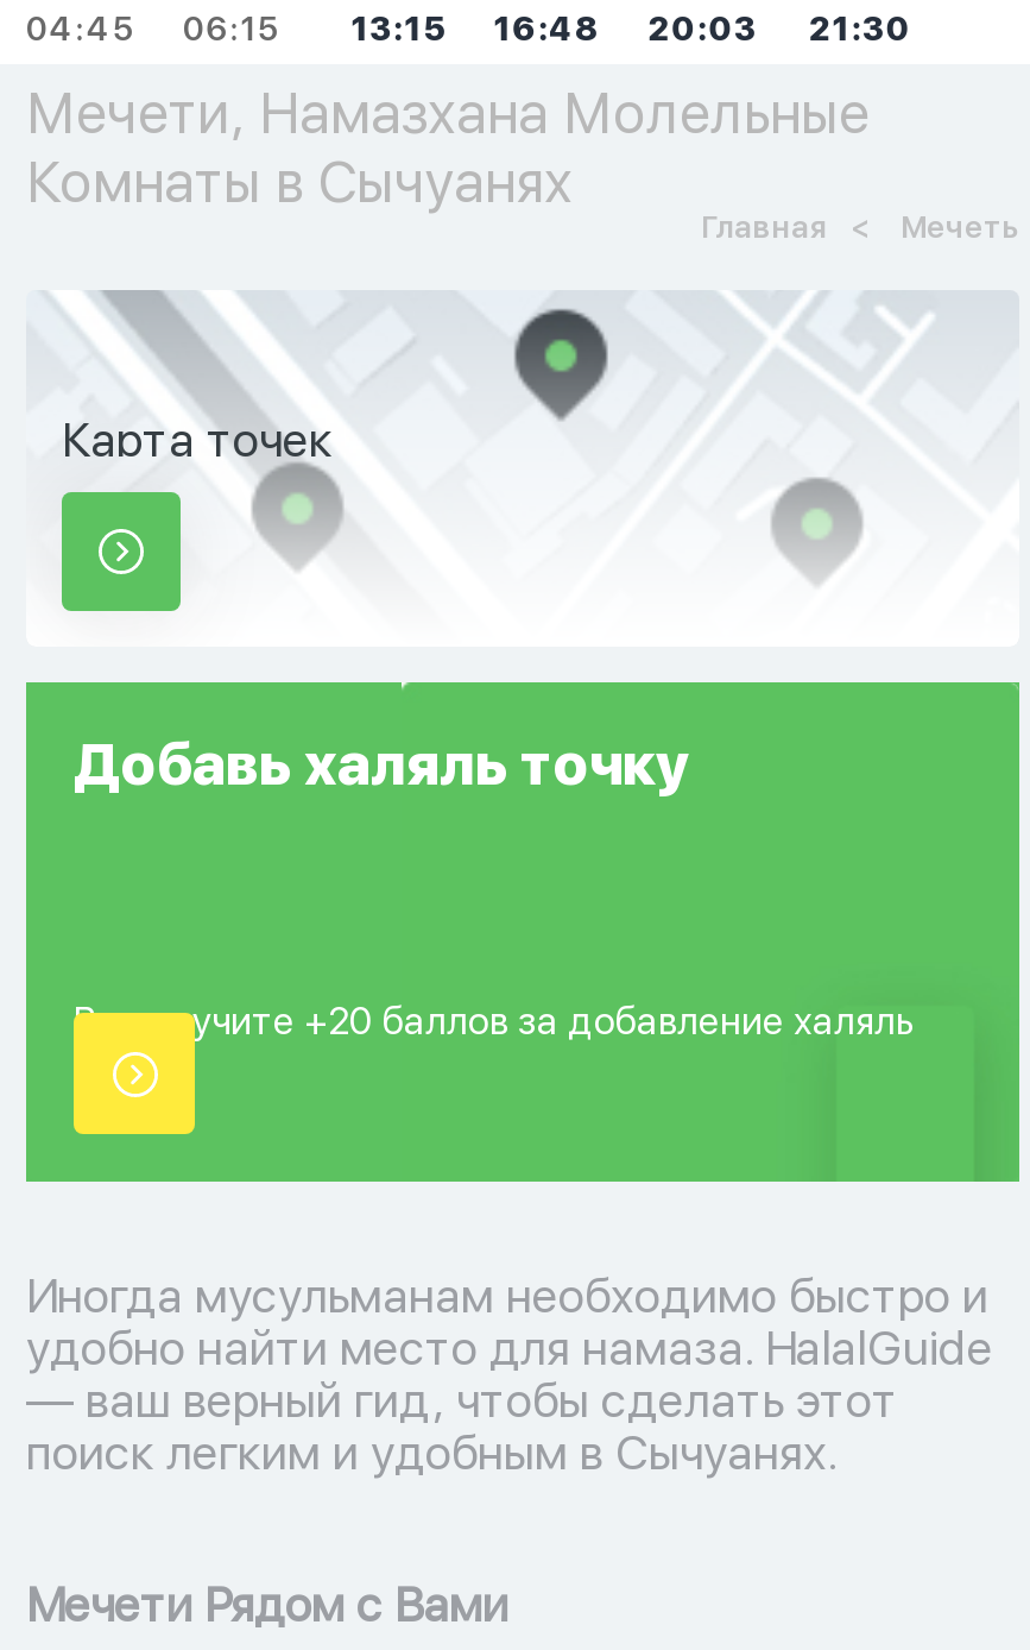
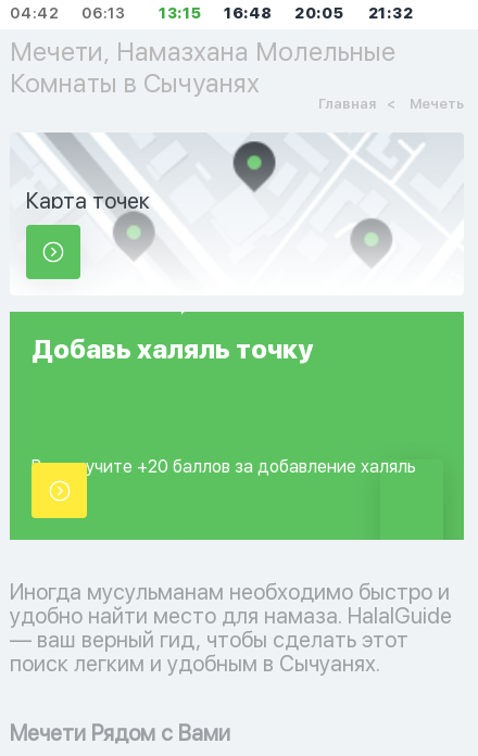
[26,10,133,48] 04:45 -> [10,4,60,22] 04:42
[183,10,278,48] 06:15 -> [81,4,126,22] 06:13
[648,10,757,48] 20:03 -> [294,4,344,22] 20:05
[809,10,911,48] 21:30 -> [368,4,413,22] 21:32

